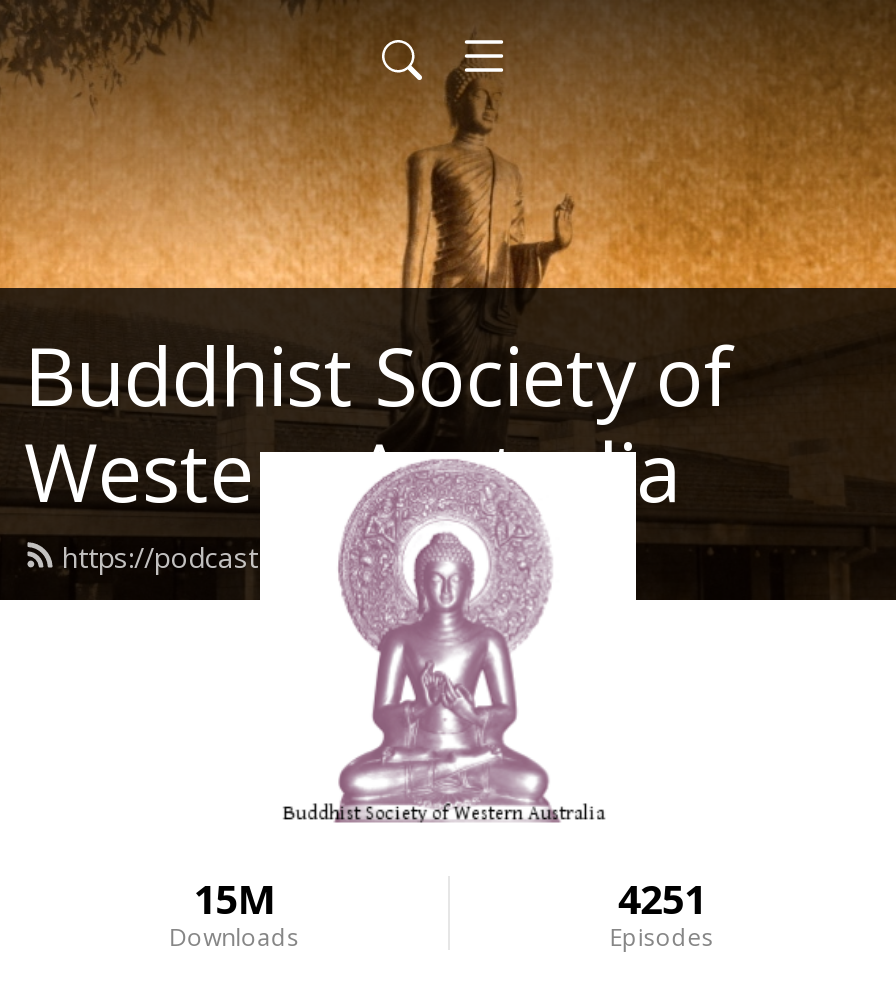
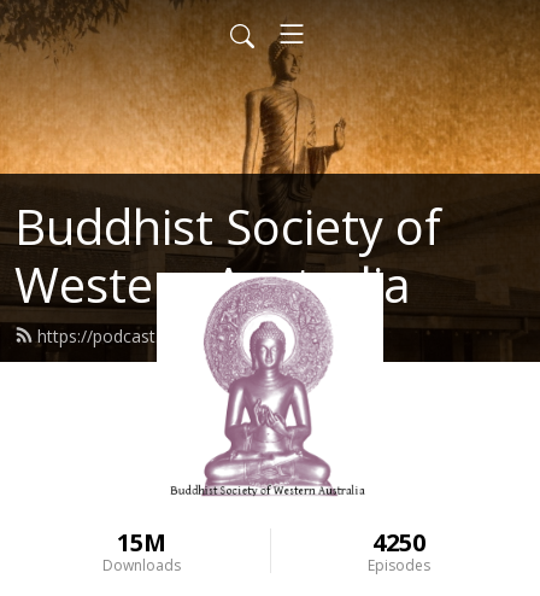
[618,872,706,926] 4251 -> [372,526,425,559] 4250

